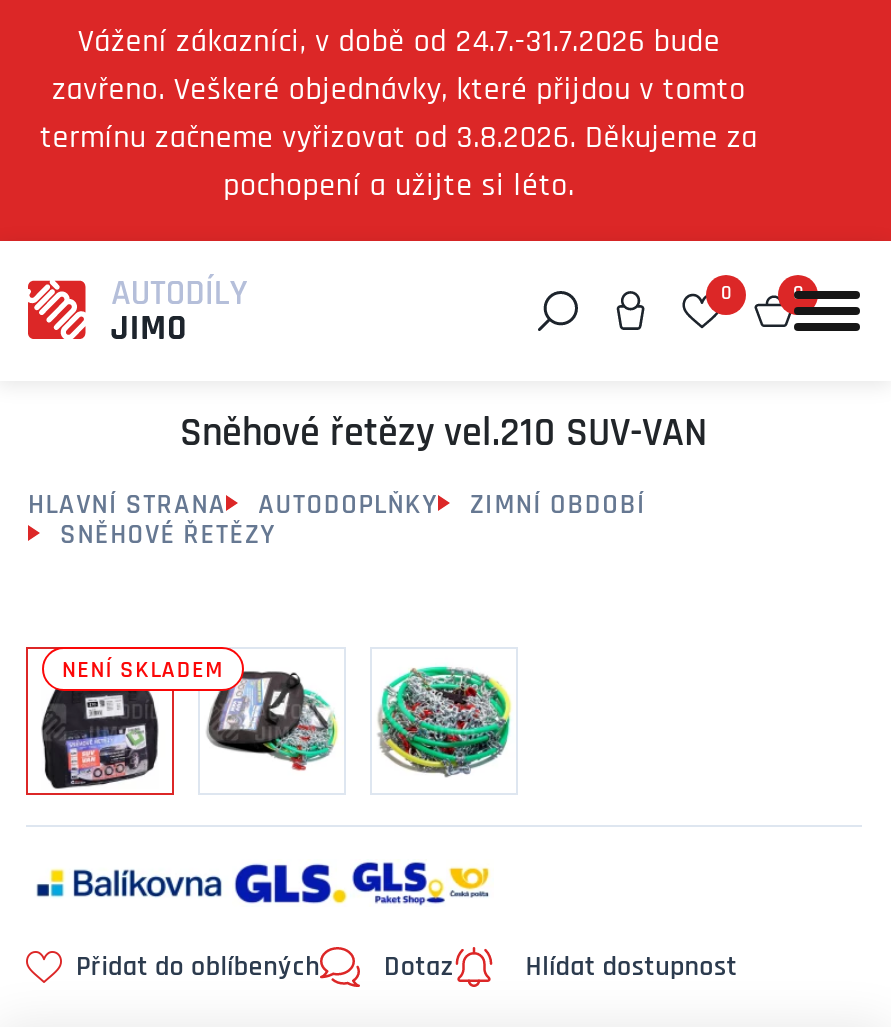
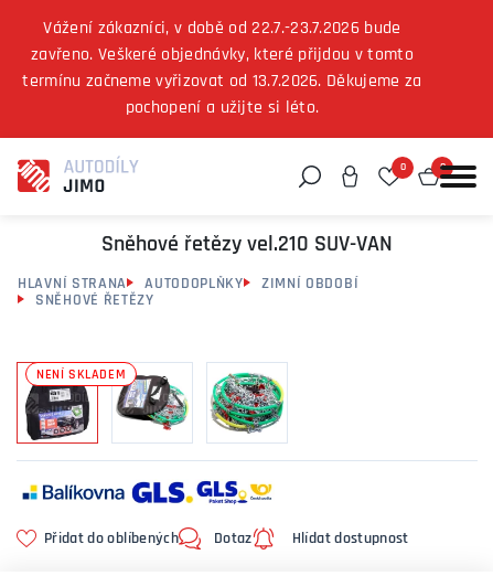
[78,27,720,59] Vážení zákazníci, v době od 24.7.-31.7.2026 bude -> [43,20,401,38] Vážení zákazníci, v době od 22.7.-23.7.2026 bude
[40,123,758,155] termínu začneme vyřizovat od 3.8.2026. Děkujeme za -> [22,73,422,90] termínu začneme vyřizovat od 13.7.2026. Děkujeme za

